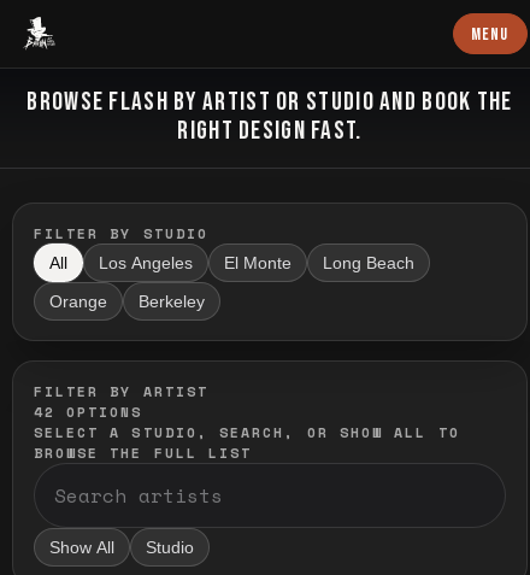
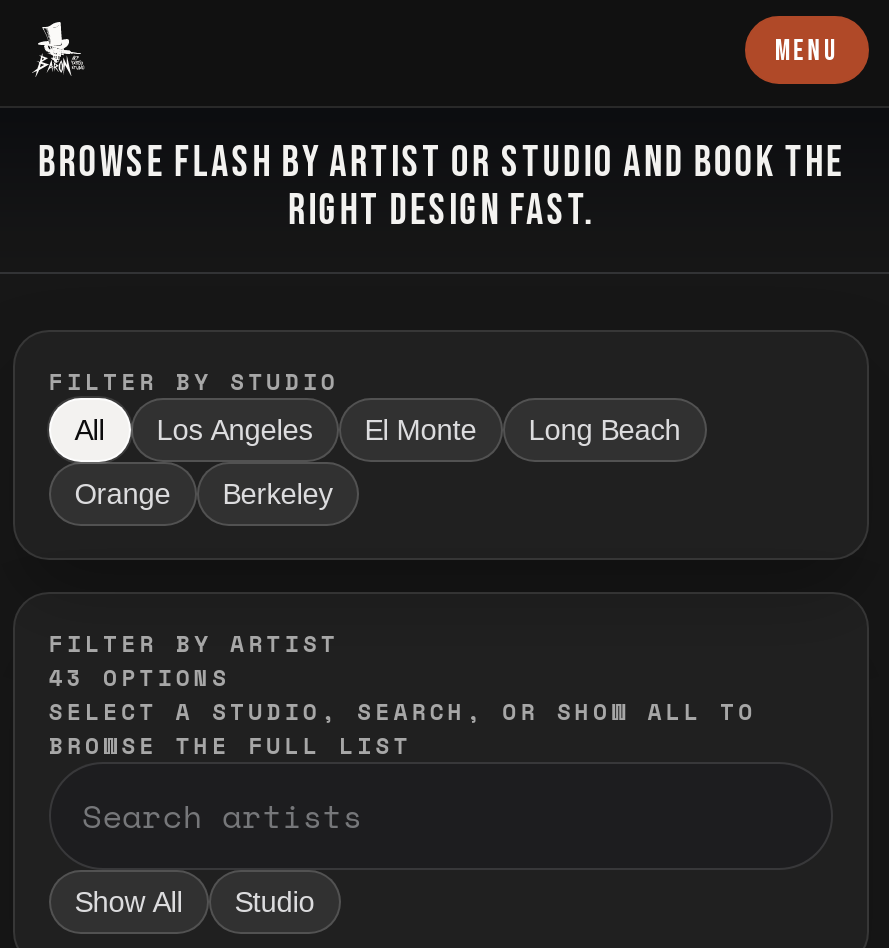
[33,402,143,422] 42 OPTIONS -> [49,661,230,695] 43 OPTIONS

